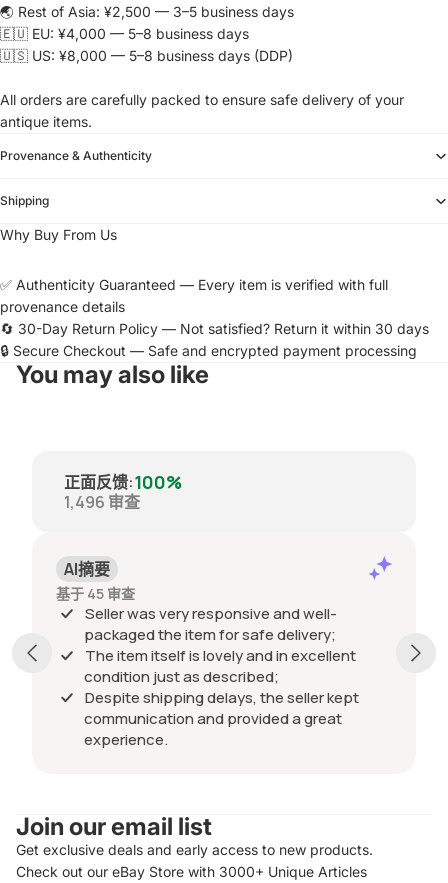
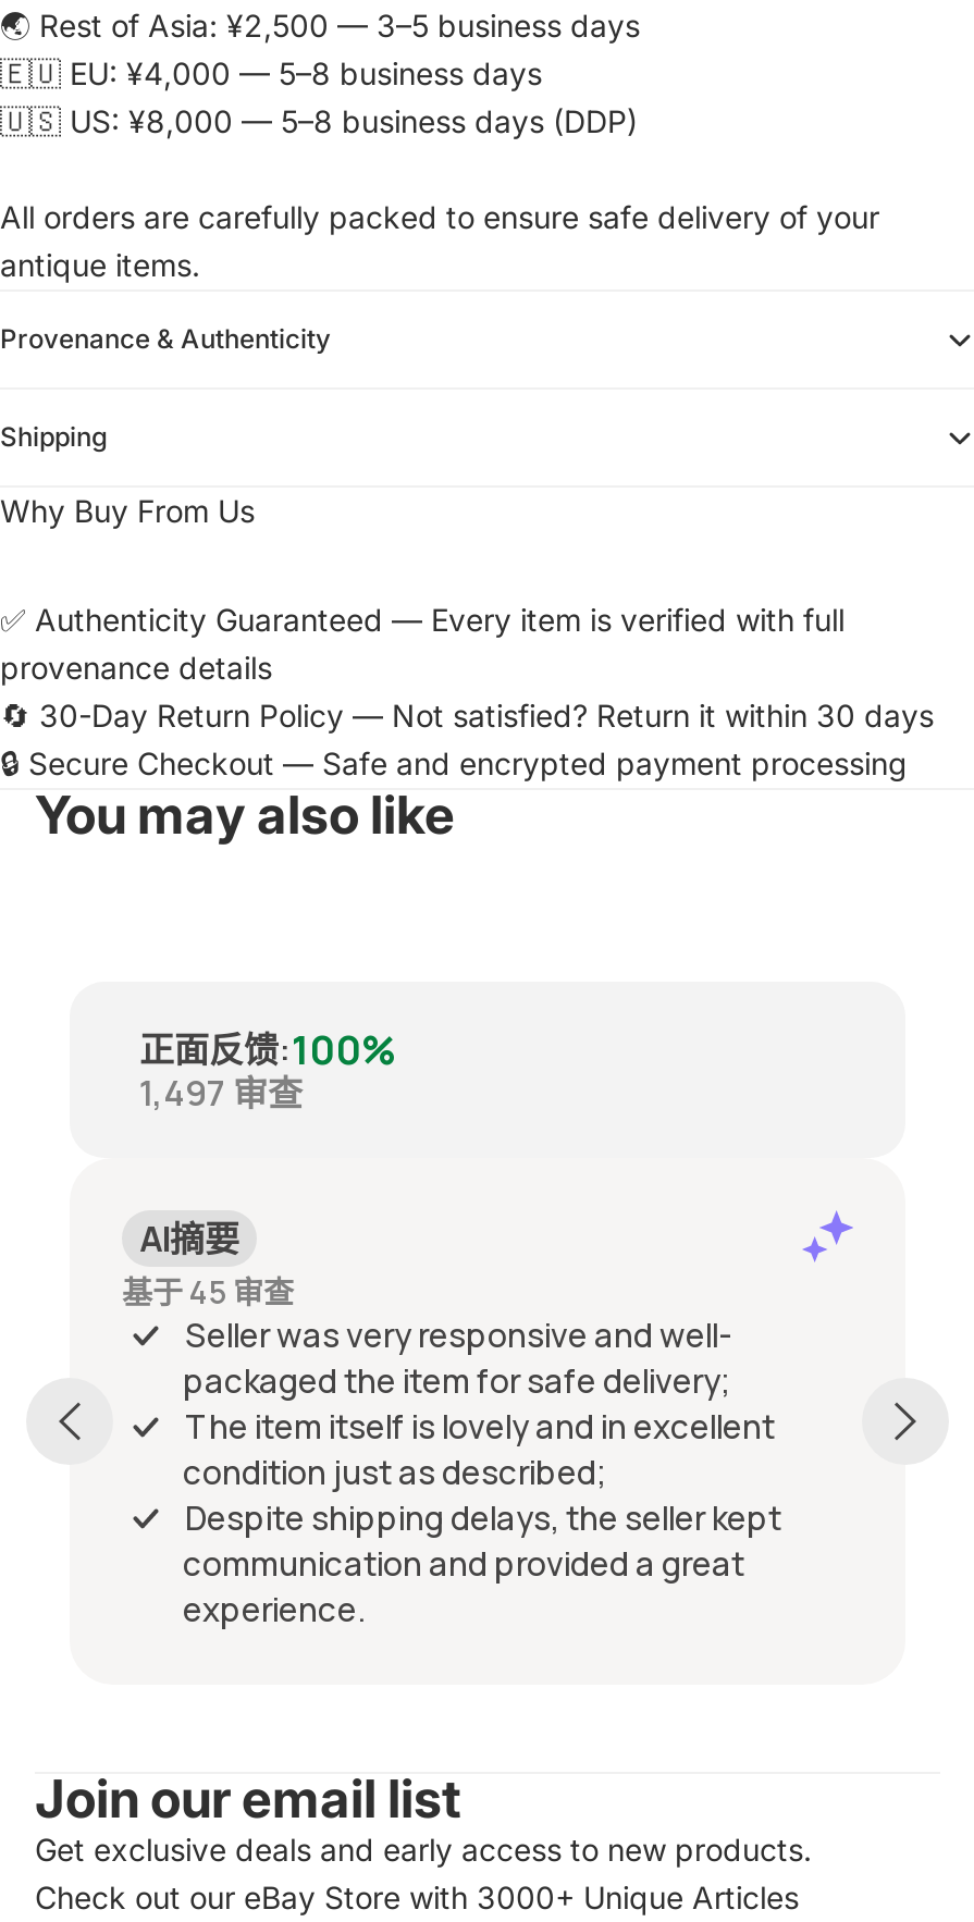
[64,491,140,513] 1,496 审查 -> [139,1069,303,1117] 1,497 审查

